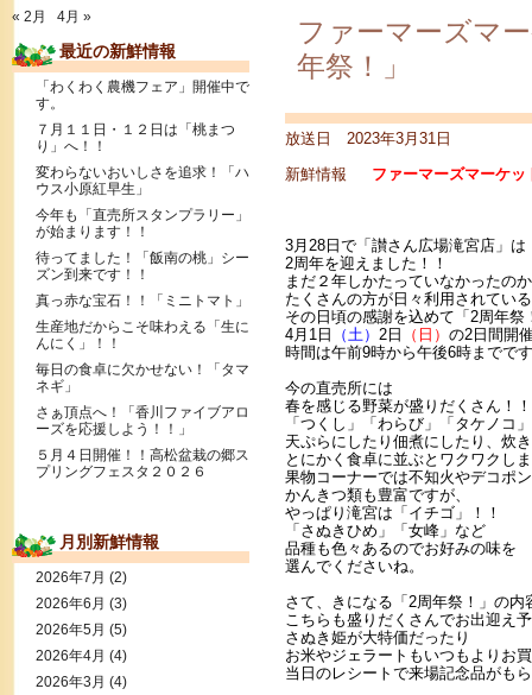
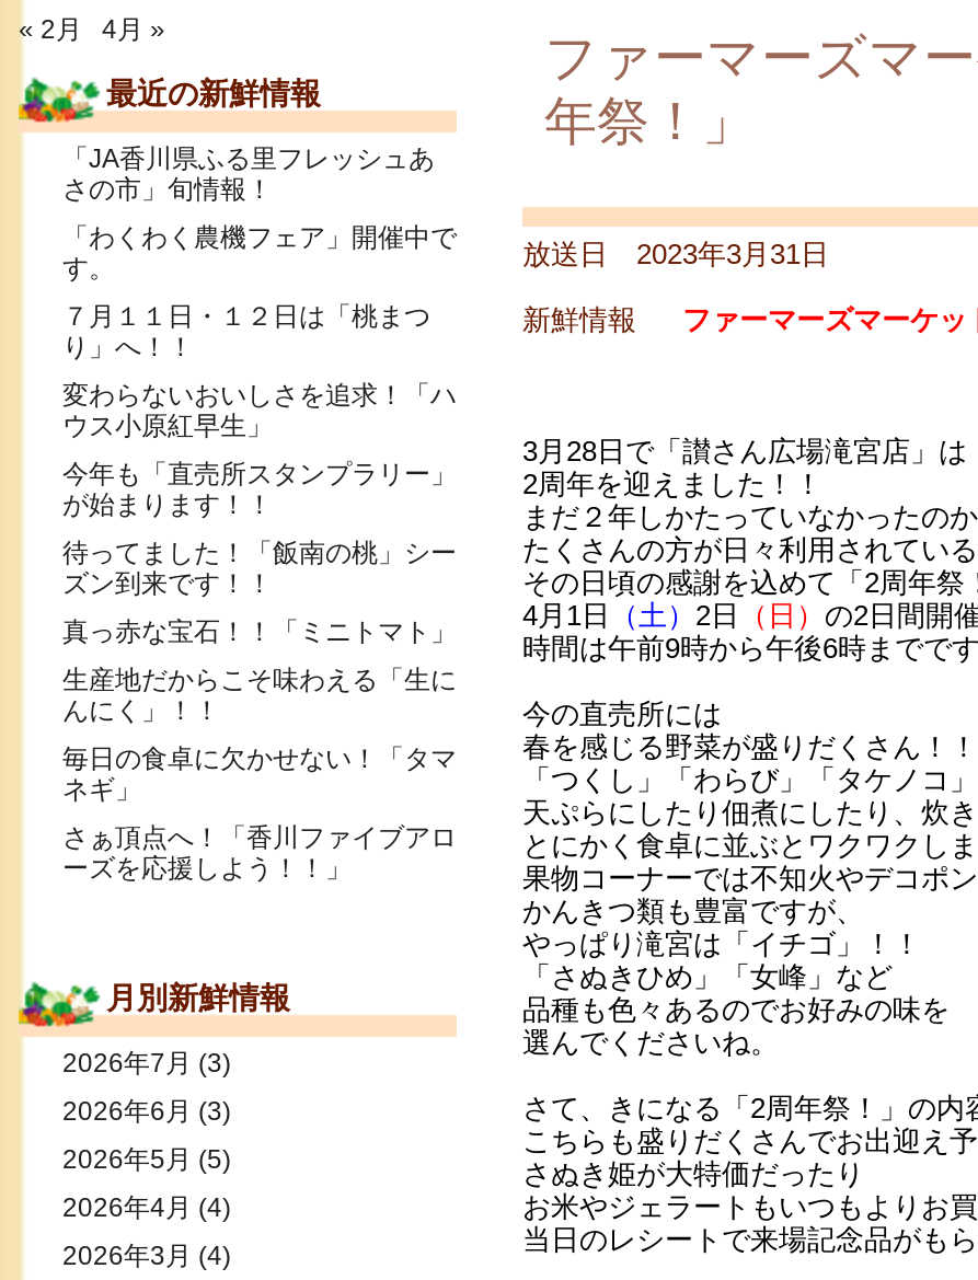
none -> [62,143,435,205] 「JA香川県ふる里フレッシュあ | さの市」旬情報！
moved [36,78,249,437] -> [62,222,457,884]: 「わくわく農機フェア」開催中で | す。 | ７月１１日・１２日は「桃まつ | ... | さぁ頂点へ！「香川ファイブアロ | ーズを応援しよう！！」
[36,447,249,480] ５月４日開催！！高松盆栽の郷ス | プリングフェスタ２０２６ -> none
[36,569,127,586] 2026年7月(2) -> [62,1048,231,1079] 2026年7月(3)

